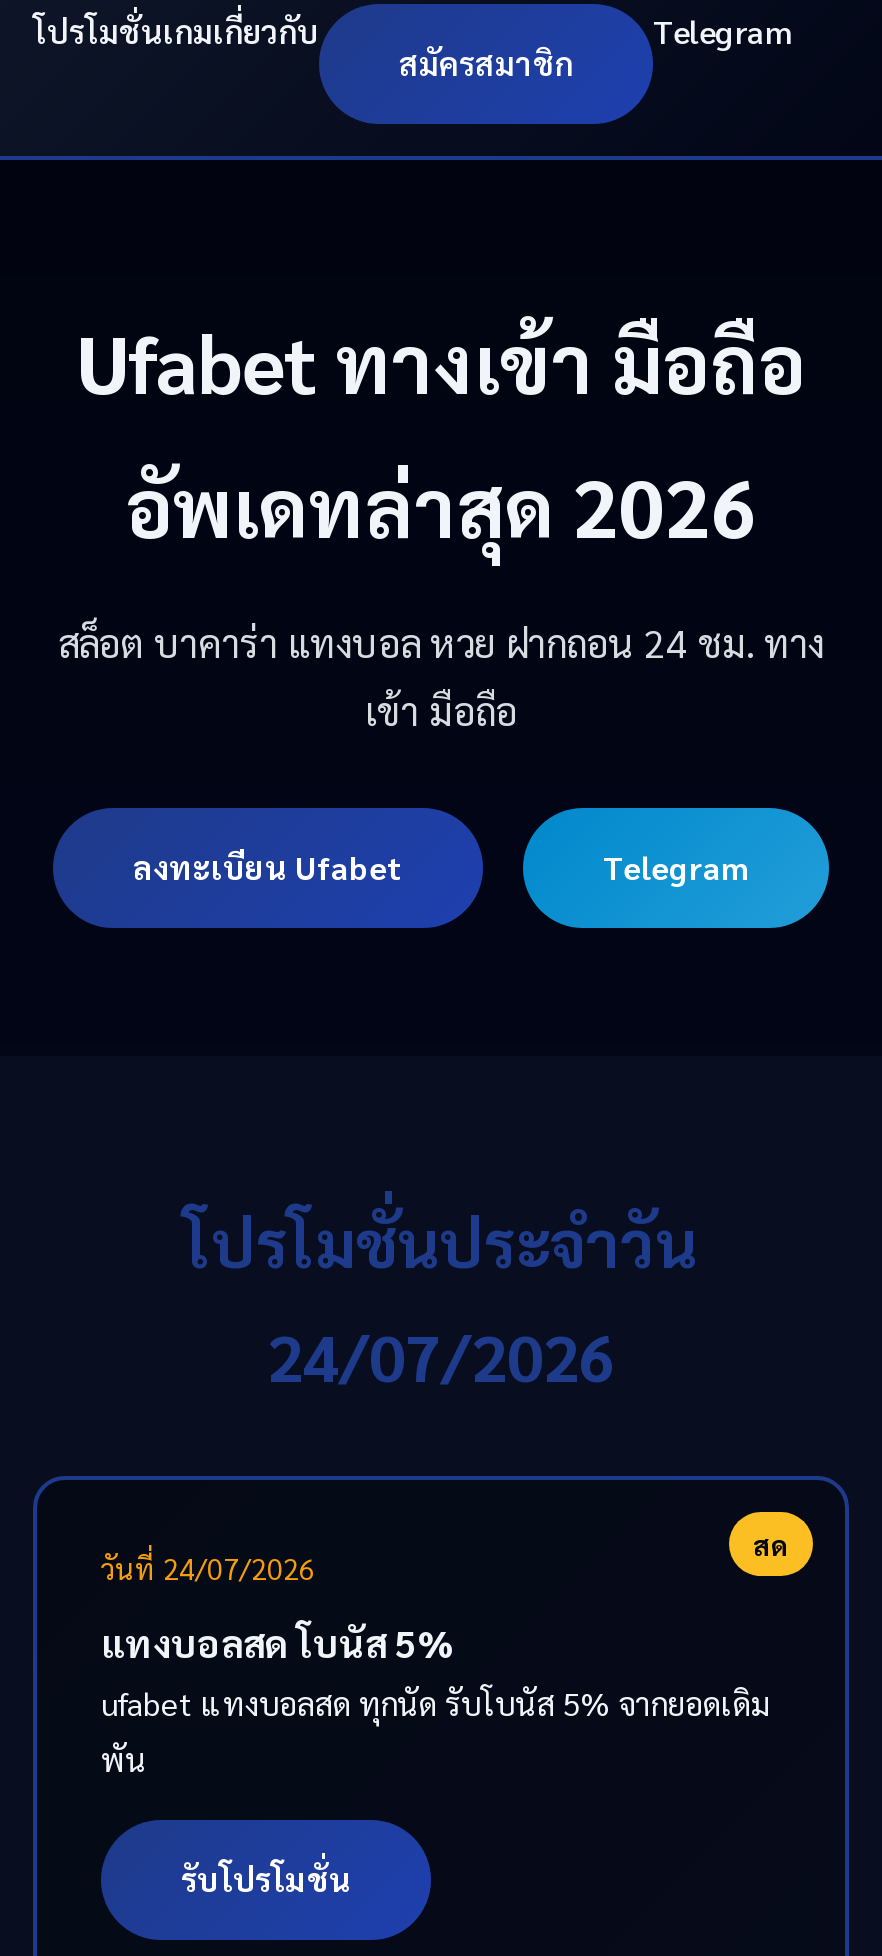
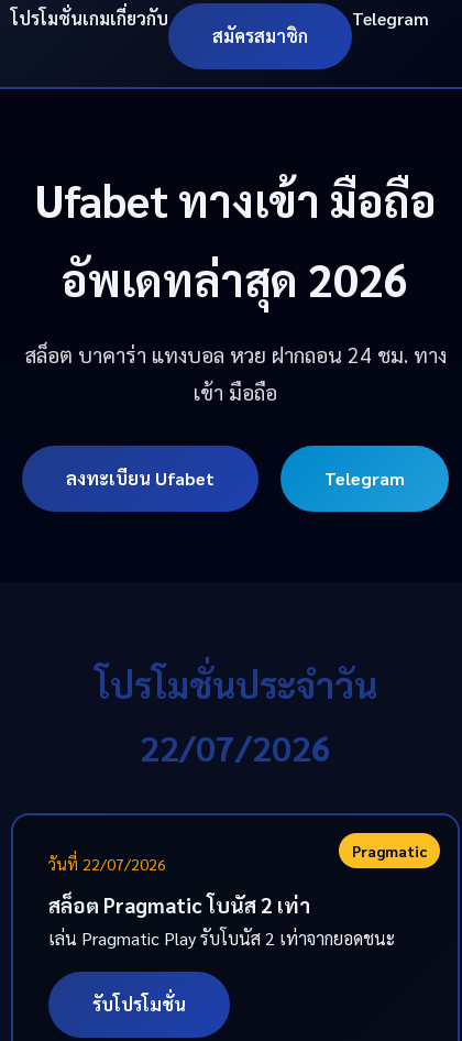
[267,1314,615,1396] 24/07/2026 -> [140,724,331,769] 22/07/2026
[101,1526,789,1586] สด | วันที่ 24/07/2026 -> [48,841,427,874] Pragmatic | วันที่ 22/07/2026
[101,1618,771,1780] แทงบอลสด โบนัส 5% | ufabet แทงบอลสด ทุกนัด รับโบนัส 5% จากยอดเดิม | พัน -> [48,891,395,950] สล็อต Pragmatic โบนัส 2 เท่า | เล่น Pragmatic Play รับโบนัส 2 เท่าจากยอดชนะ

